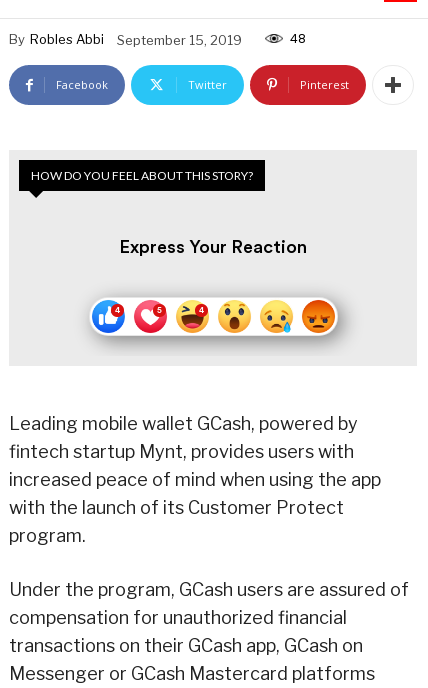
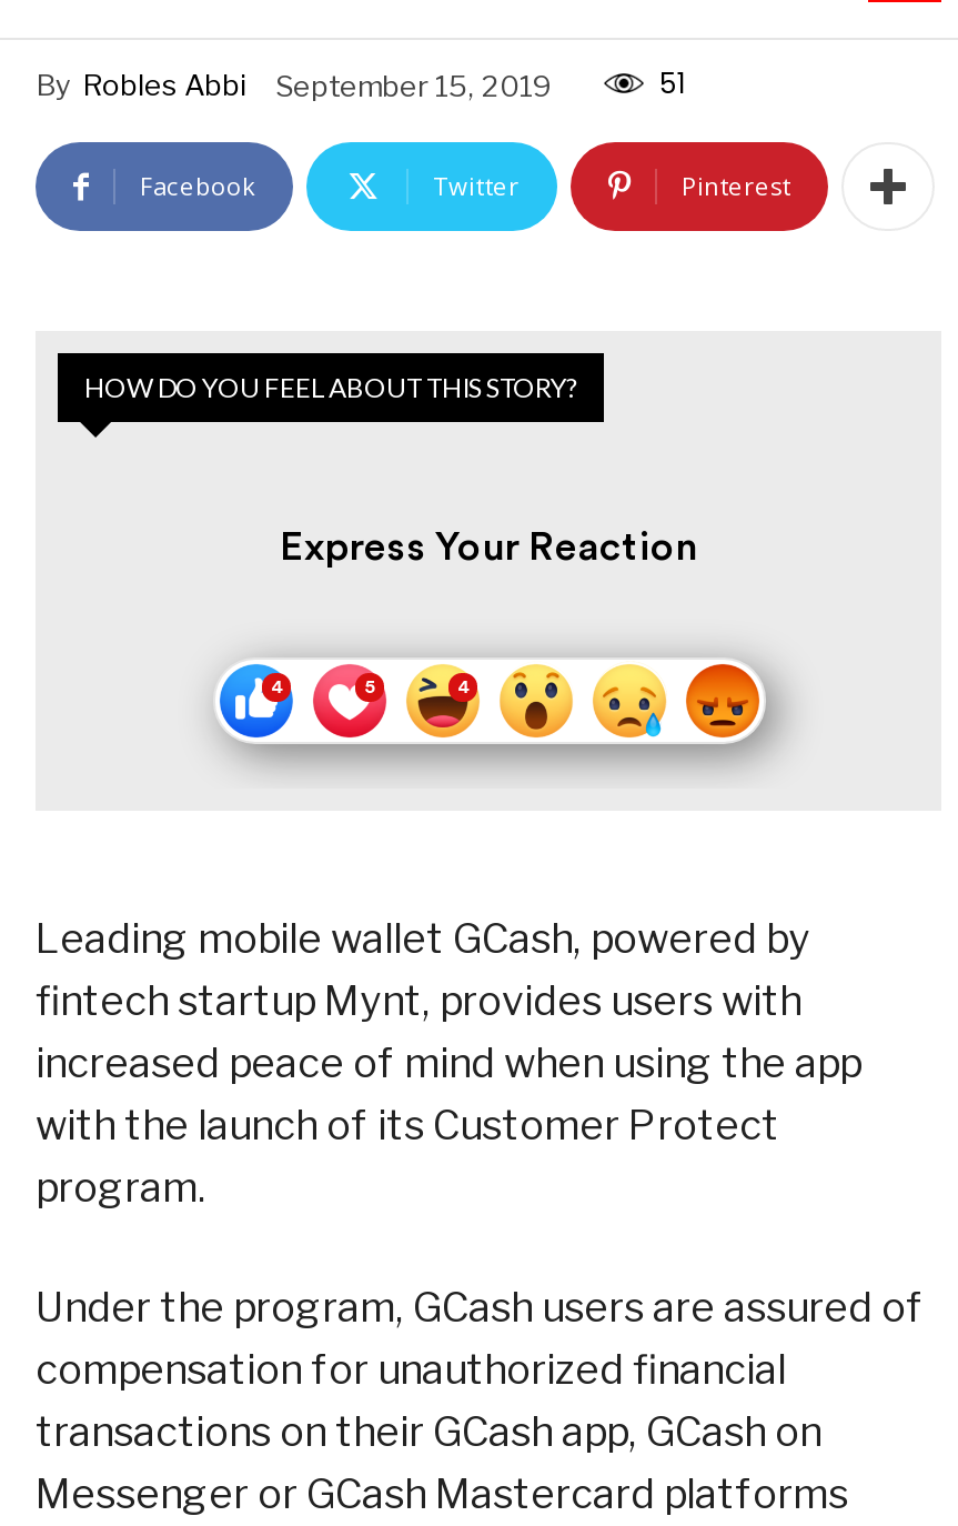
[290,30,306,47] 48 -> [659,64,686,101] 51

